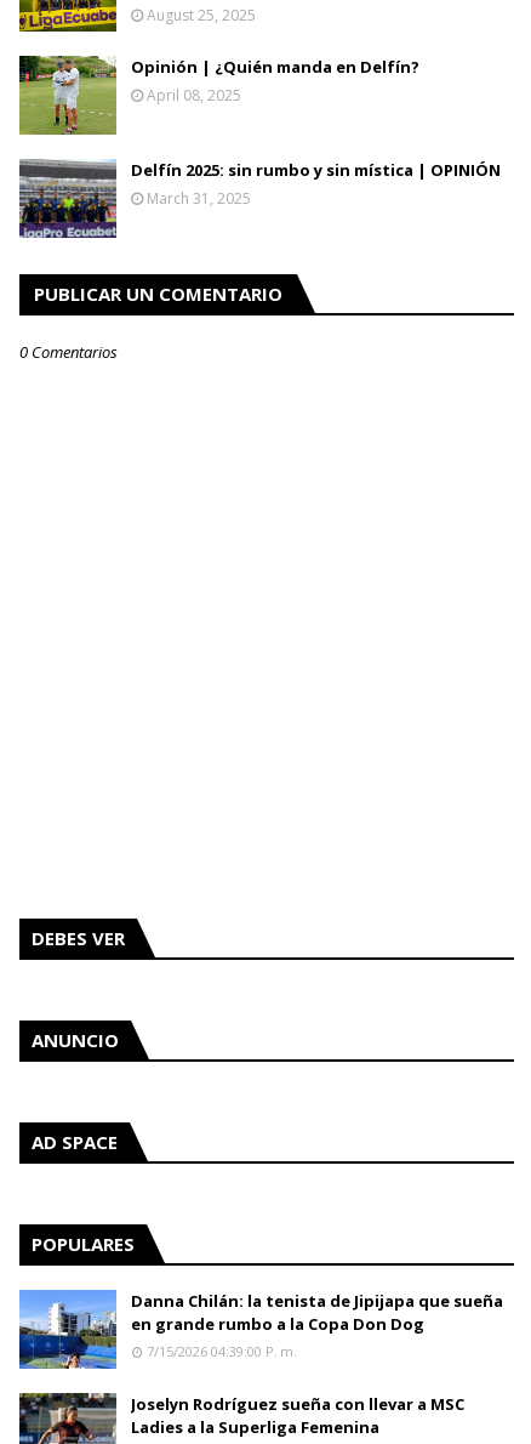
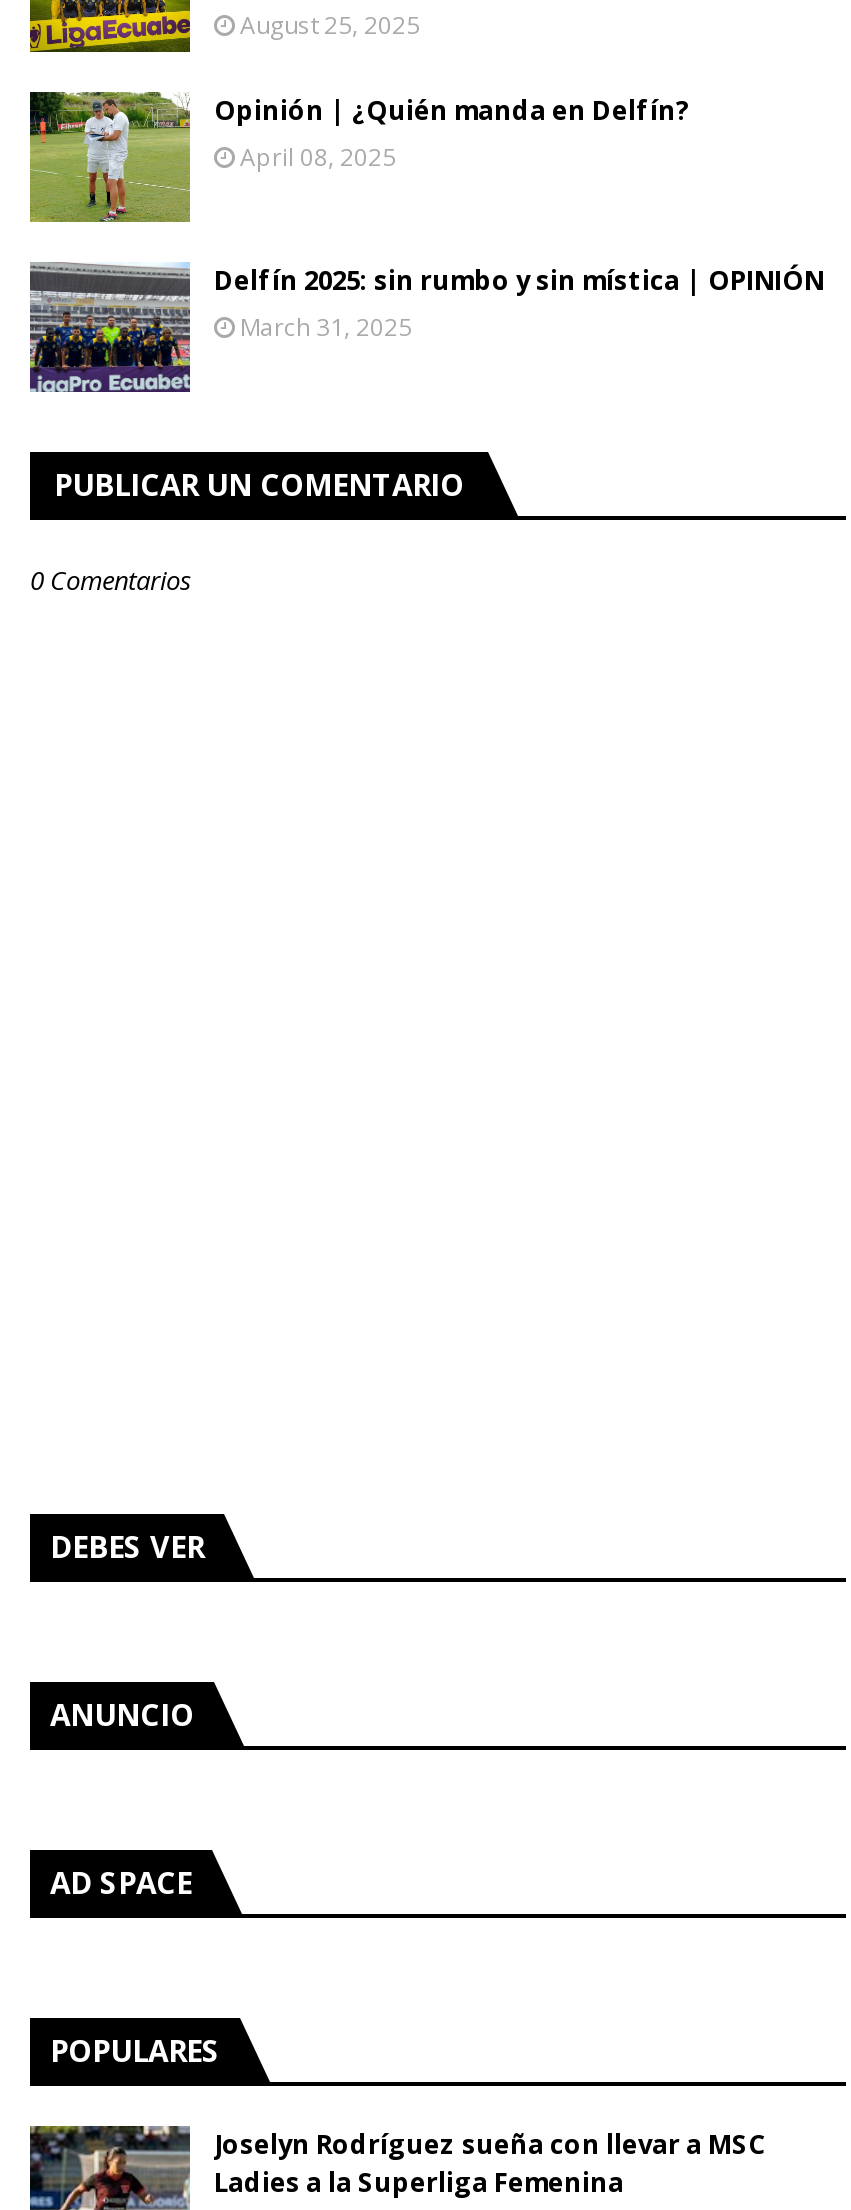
[18,1289,503,1370] [image] | Danna Chilán: la tenista de Jipijapa que sueña | en grande rumbo a la Copa Don Dog | 7/15/2026 04:39:00 P. M. -> none

